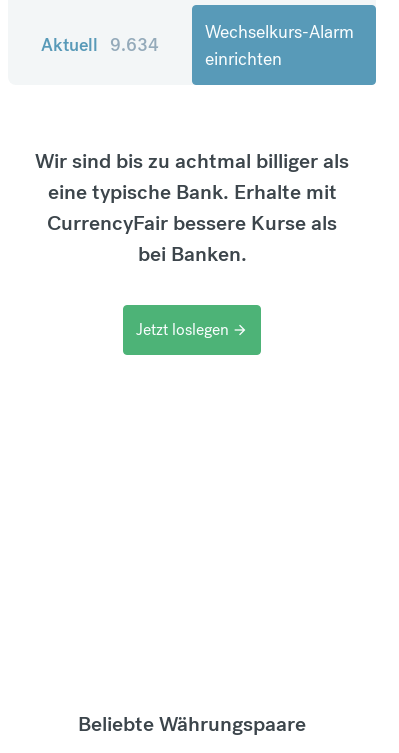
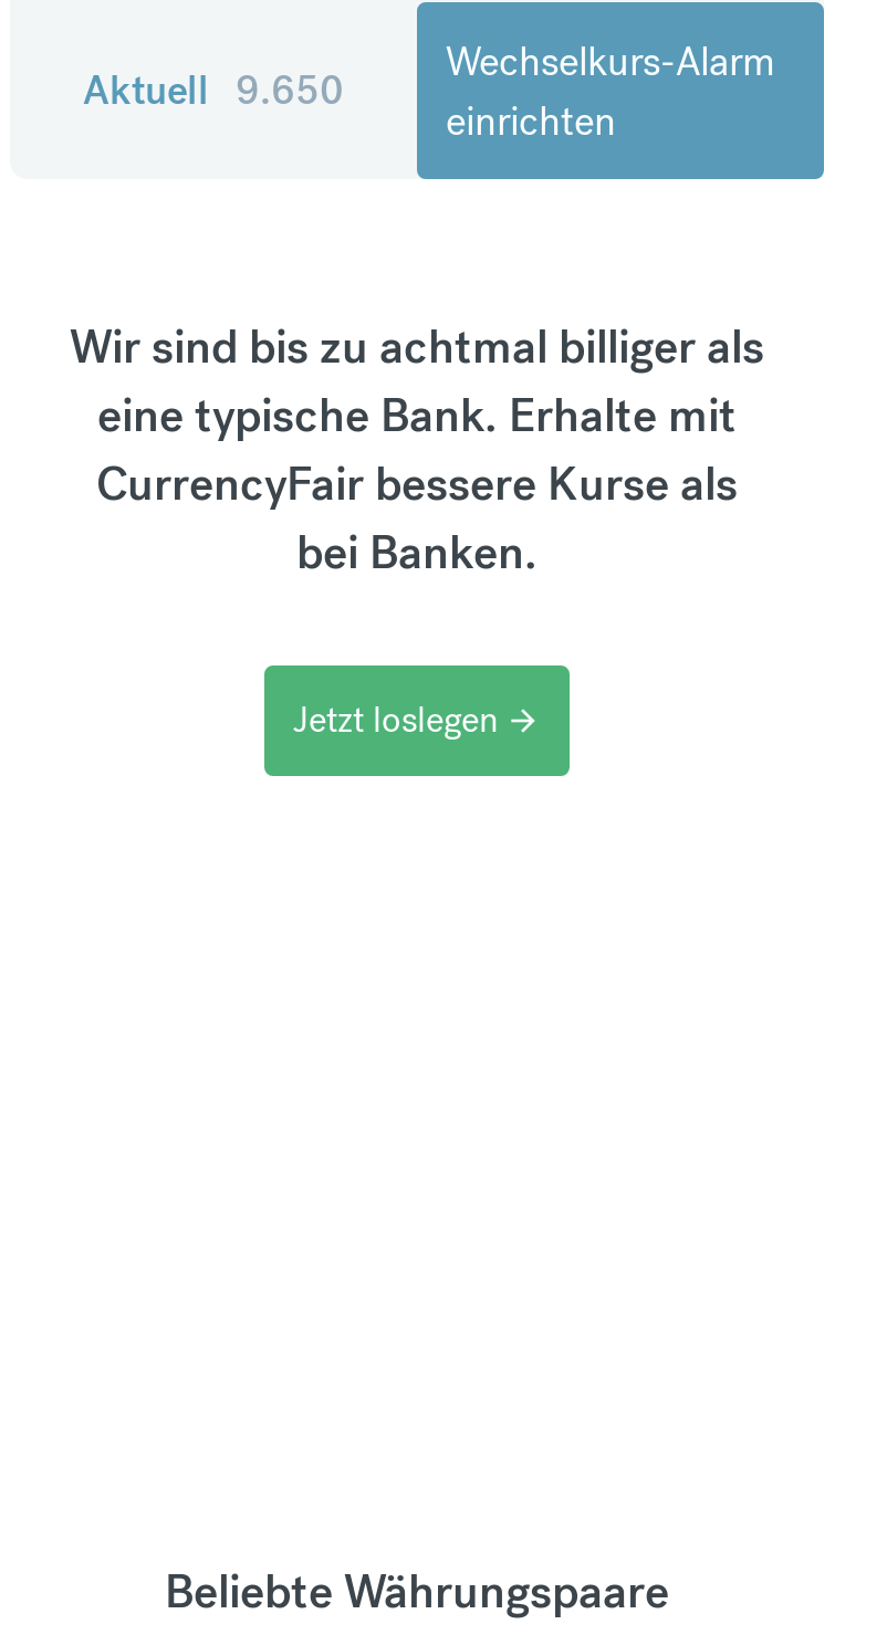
[41,33,159,56] Aktuell 9.634 -> [83,65,344,116] Aktuell 9.650

